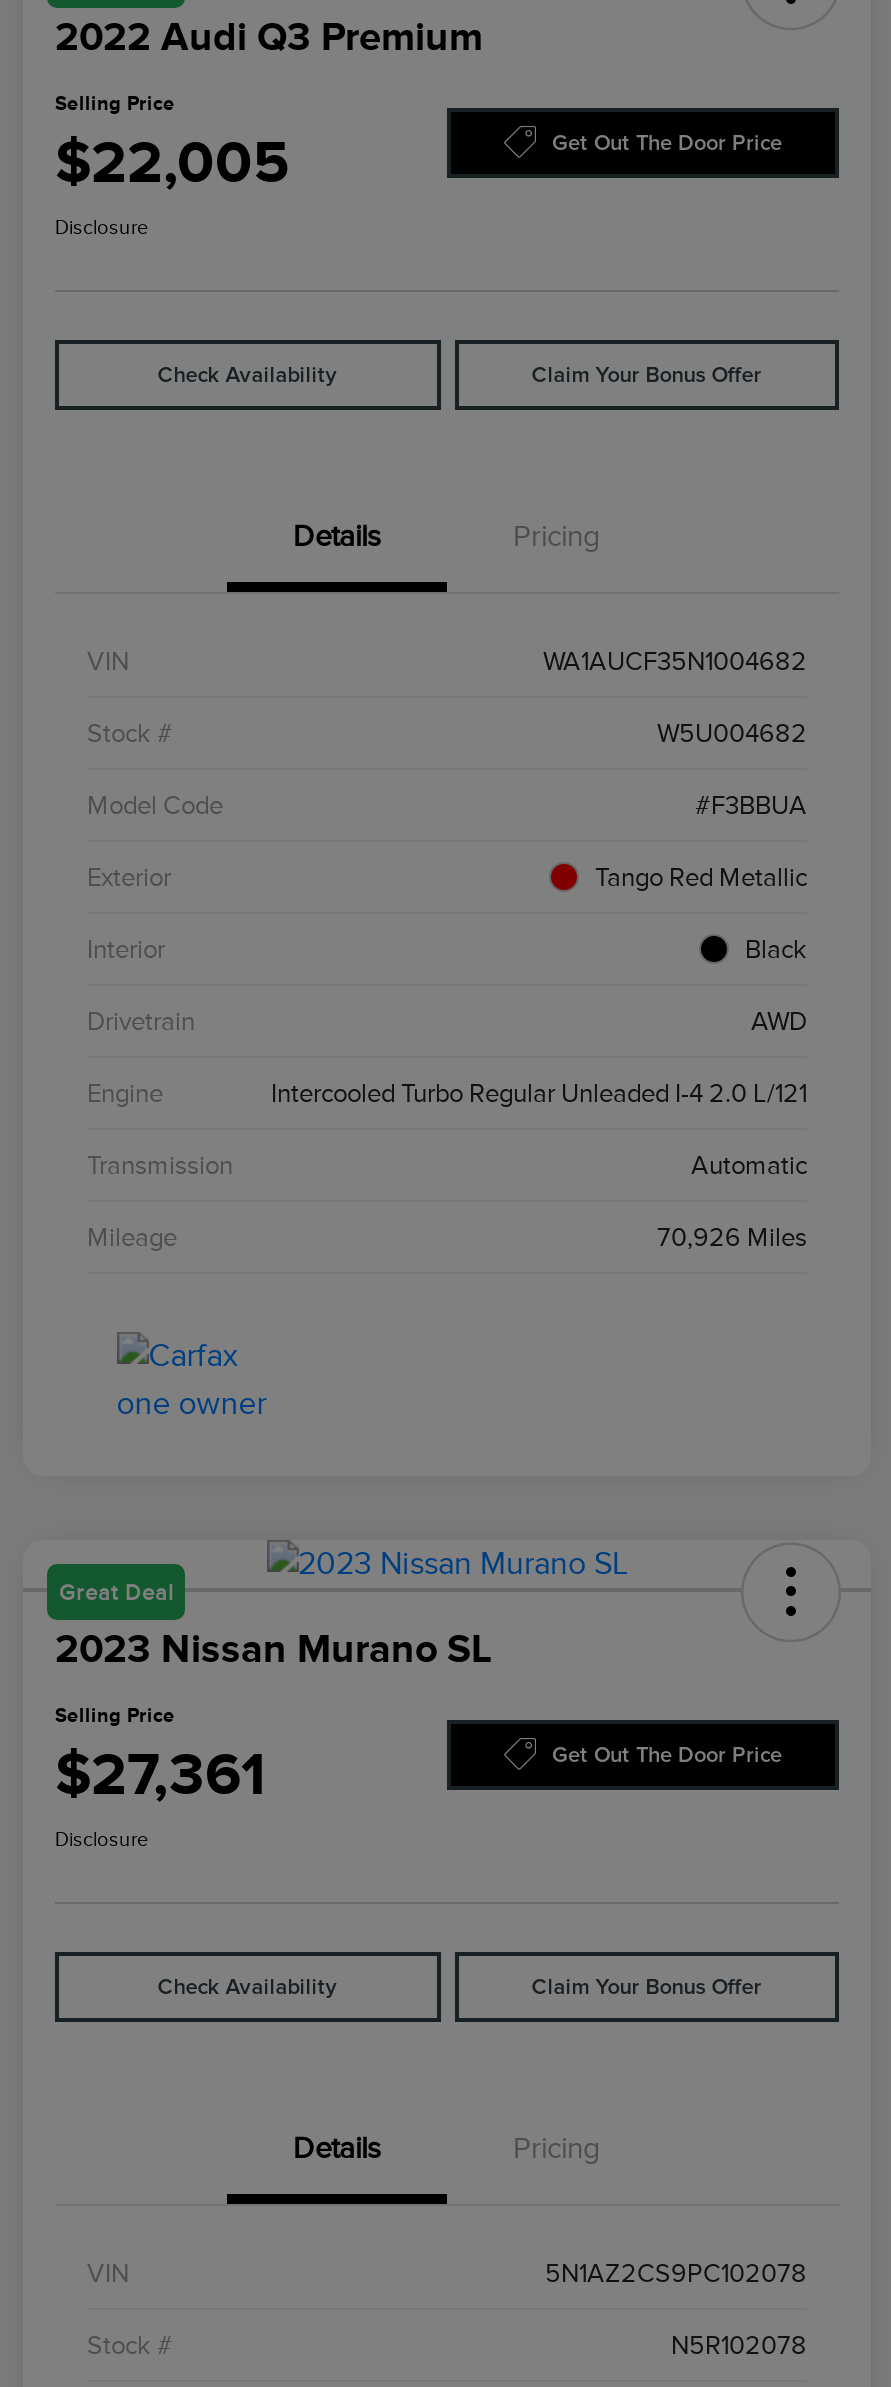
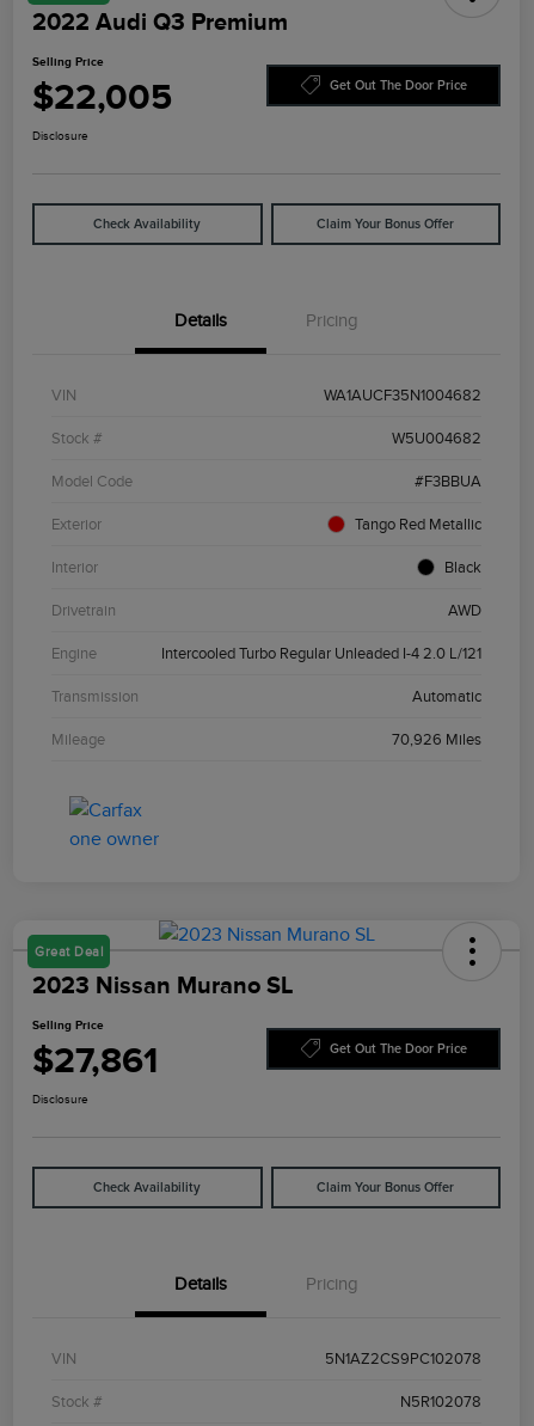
[55,1741,265,1809] $27,361 -> [32,1040,158,1081] $27,861

